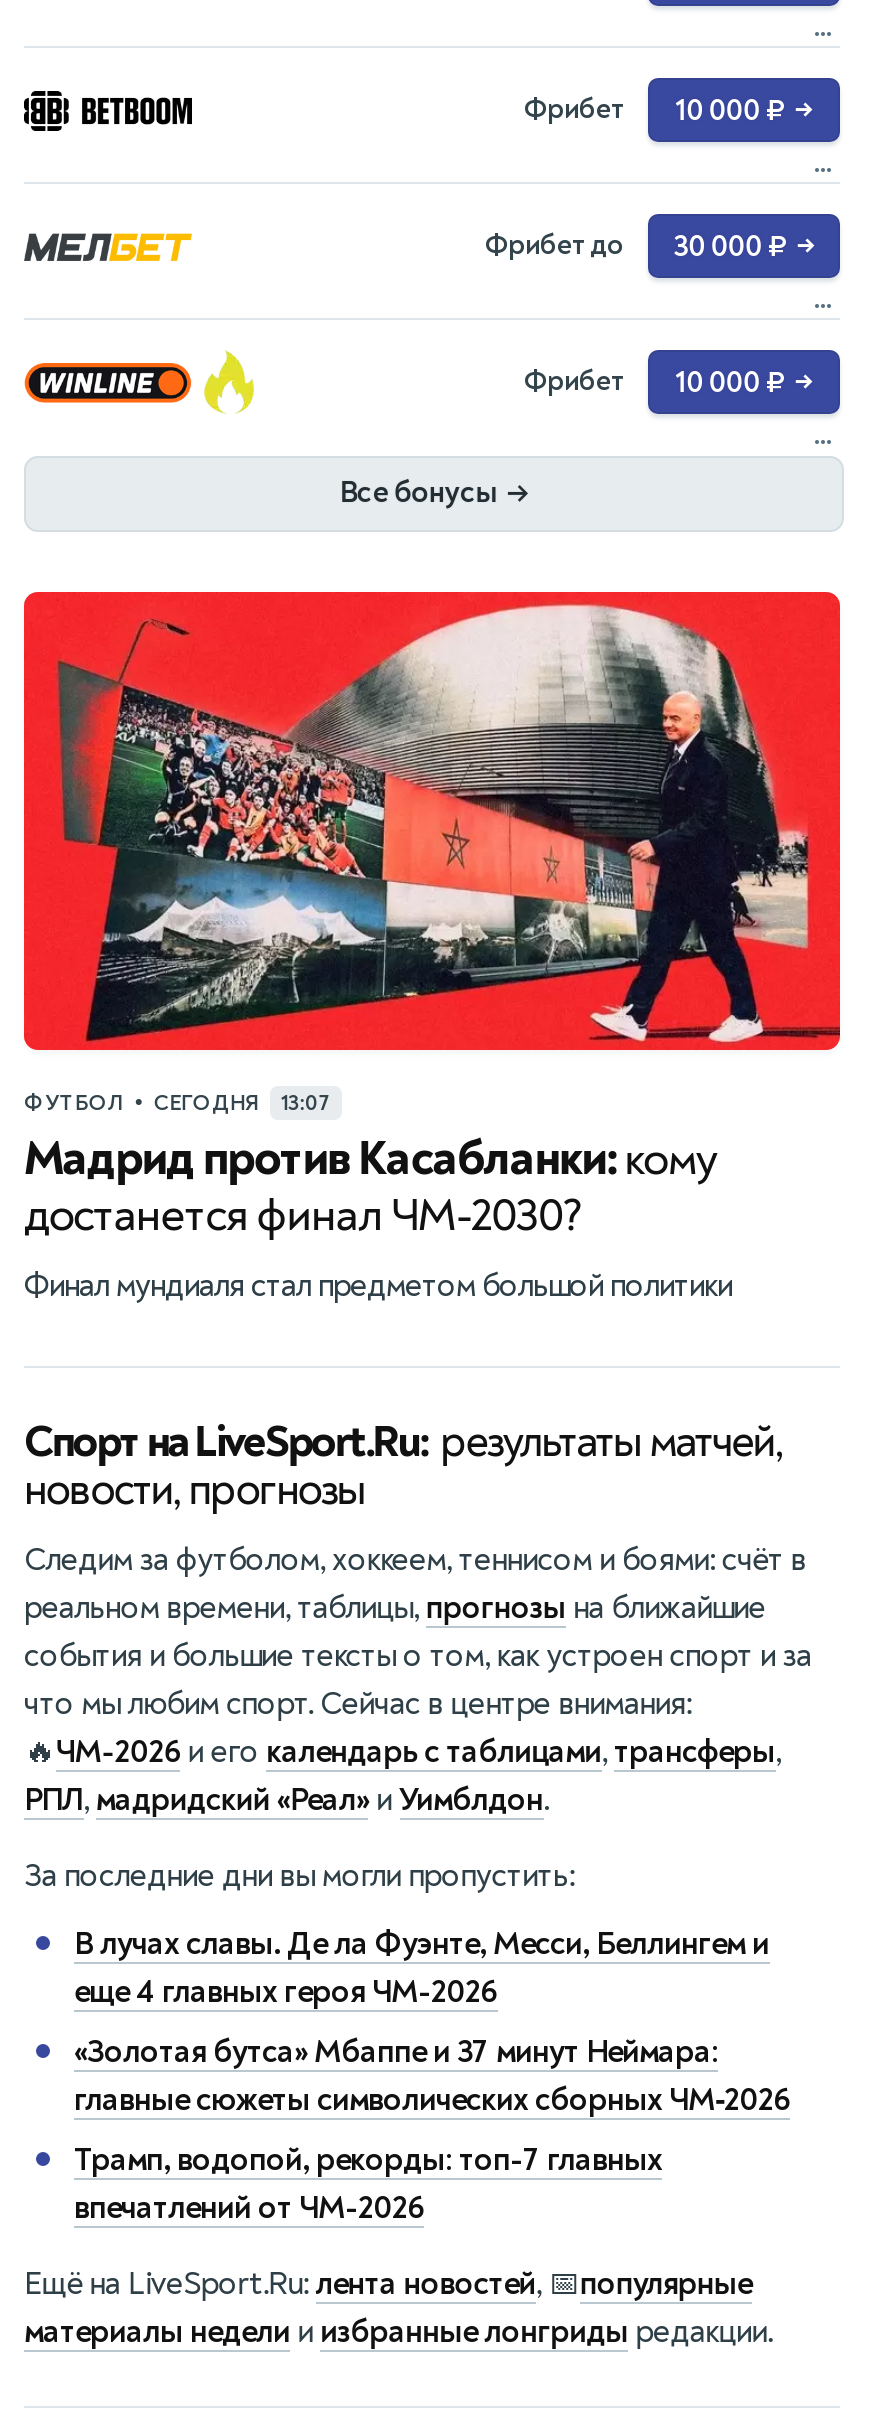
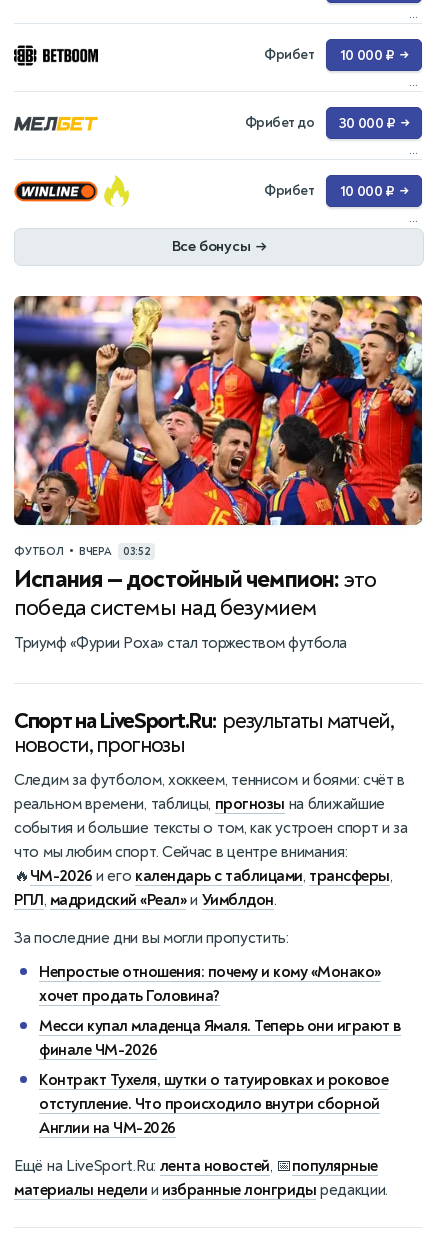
[22,590,842,1306] [image] | ФУТБОЛ • СЕГОДНЯ | 13:07 | Мадрид против Касабланки: кому | достанется финал ЧМ-2030? | Финал мундиаля стал предметом большой политики -> [13,295,423,653] [image] | ФУТБОЛ • ВЧЕРА | 03:52 | Испания — достойный чемпион: это | победа системы над безумием | Триумф «Фурии Роха» стал торжеством футбола
[74,1924,769,2012] В лучах славы. Де ла Фуэнте, Месси, Беллингем и | еще 4 главных героя ЧМ-2026 -> [39,962,380,1006] Непростые отношения: почему и кому «Монако» | хочет продать Головина?
[74,2032,790,2120] «Золотая бутса» Мбаппе и 37 минут Неймара: | главные сюжеты символических сборных ЧМ‑2026 -> [39,1016,400,1060] Месси купал младенца Ямаля. Теперь они играют в | финале ЧМ-2026
[74,2140,662,2228] Трамп, водопой, рекорды: топ-7 главных | впечатлений от ЧМ-2026 -> [39,1070,388,1138] Контракт Тухеля, шутки о татуировках и роковое | отступление. Что происходило внутри сборной | Англии на ЧМ-2026

